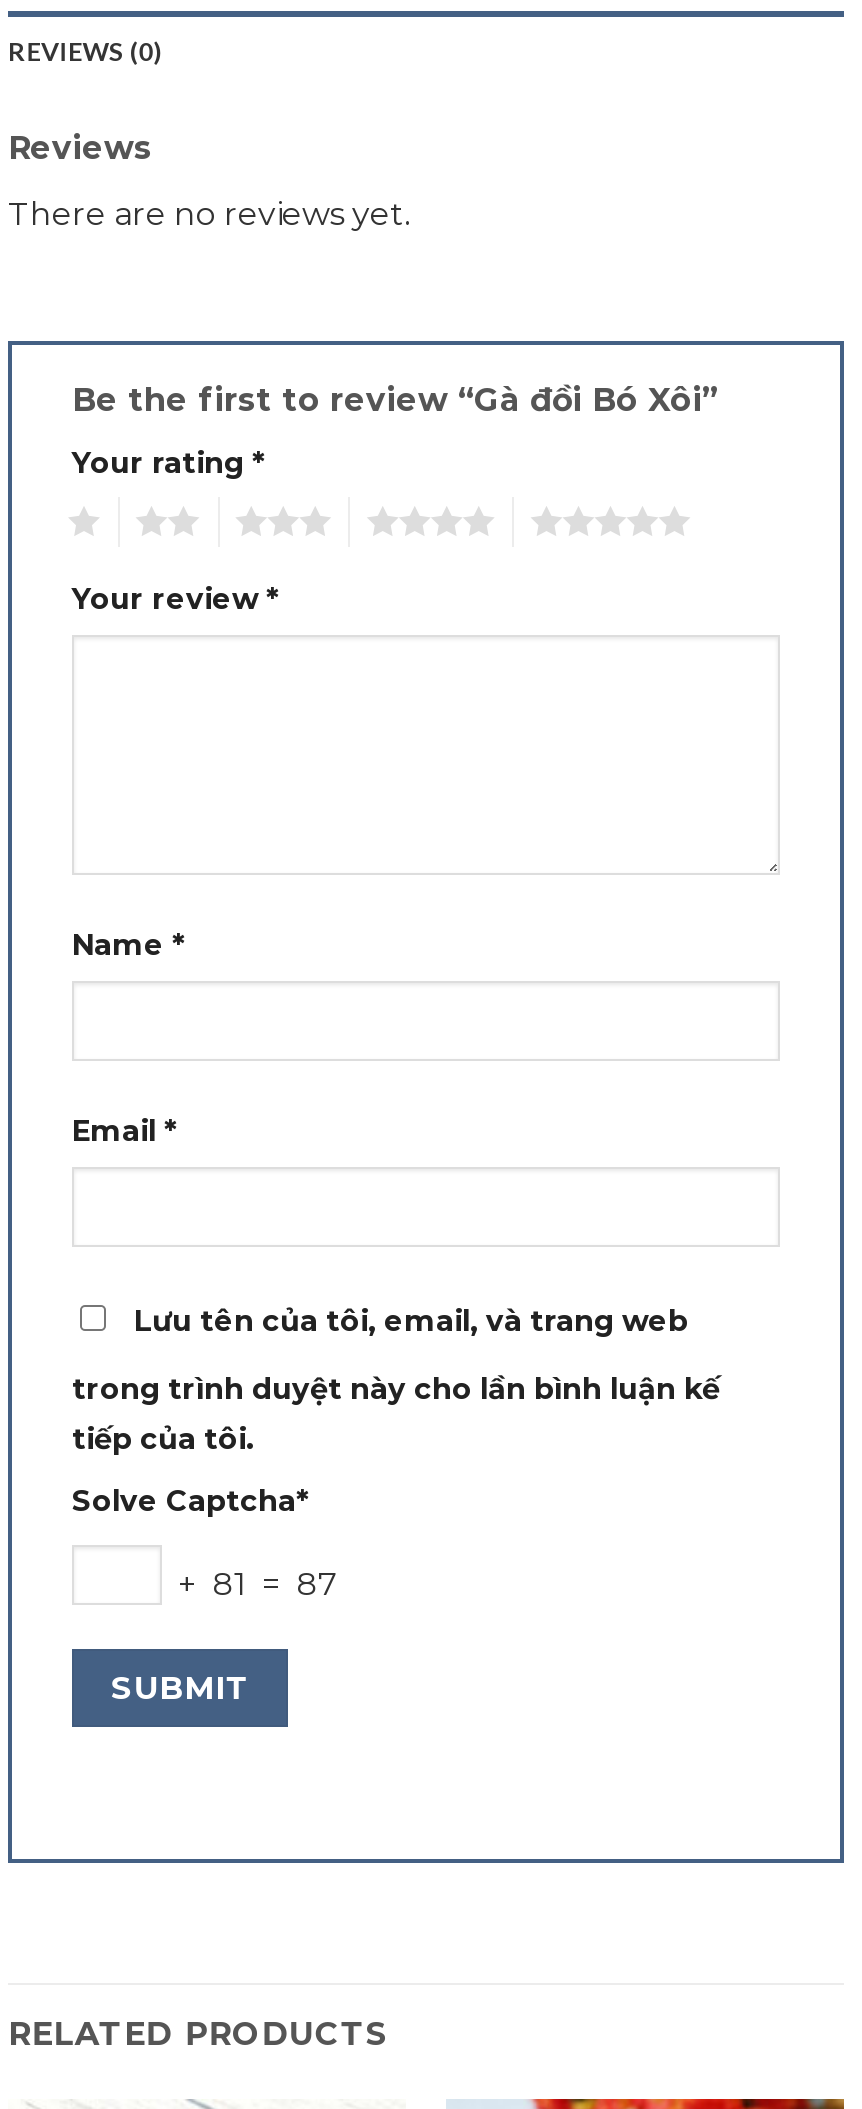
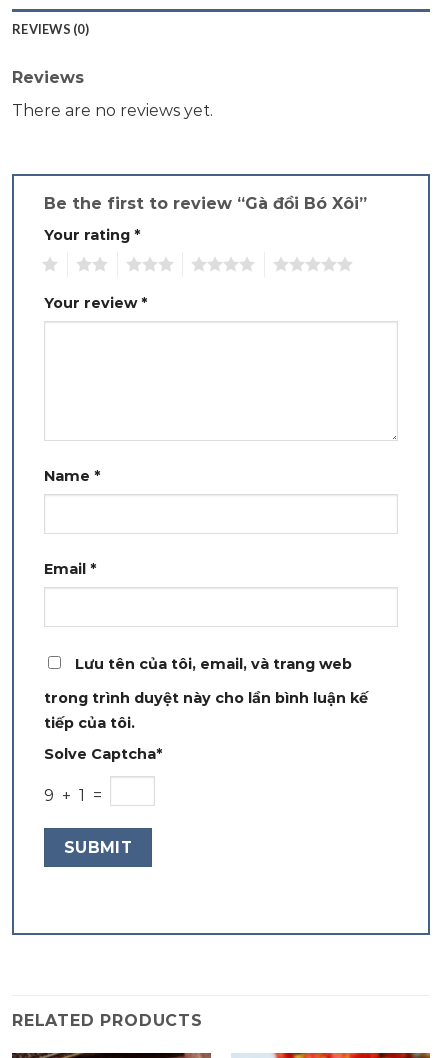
[162,1565,338,1603] + 81 = 87 -> [44,786,110,805] 9 + 1 =

